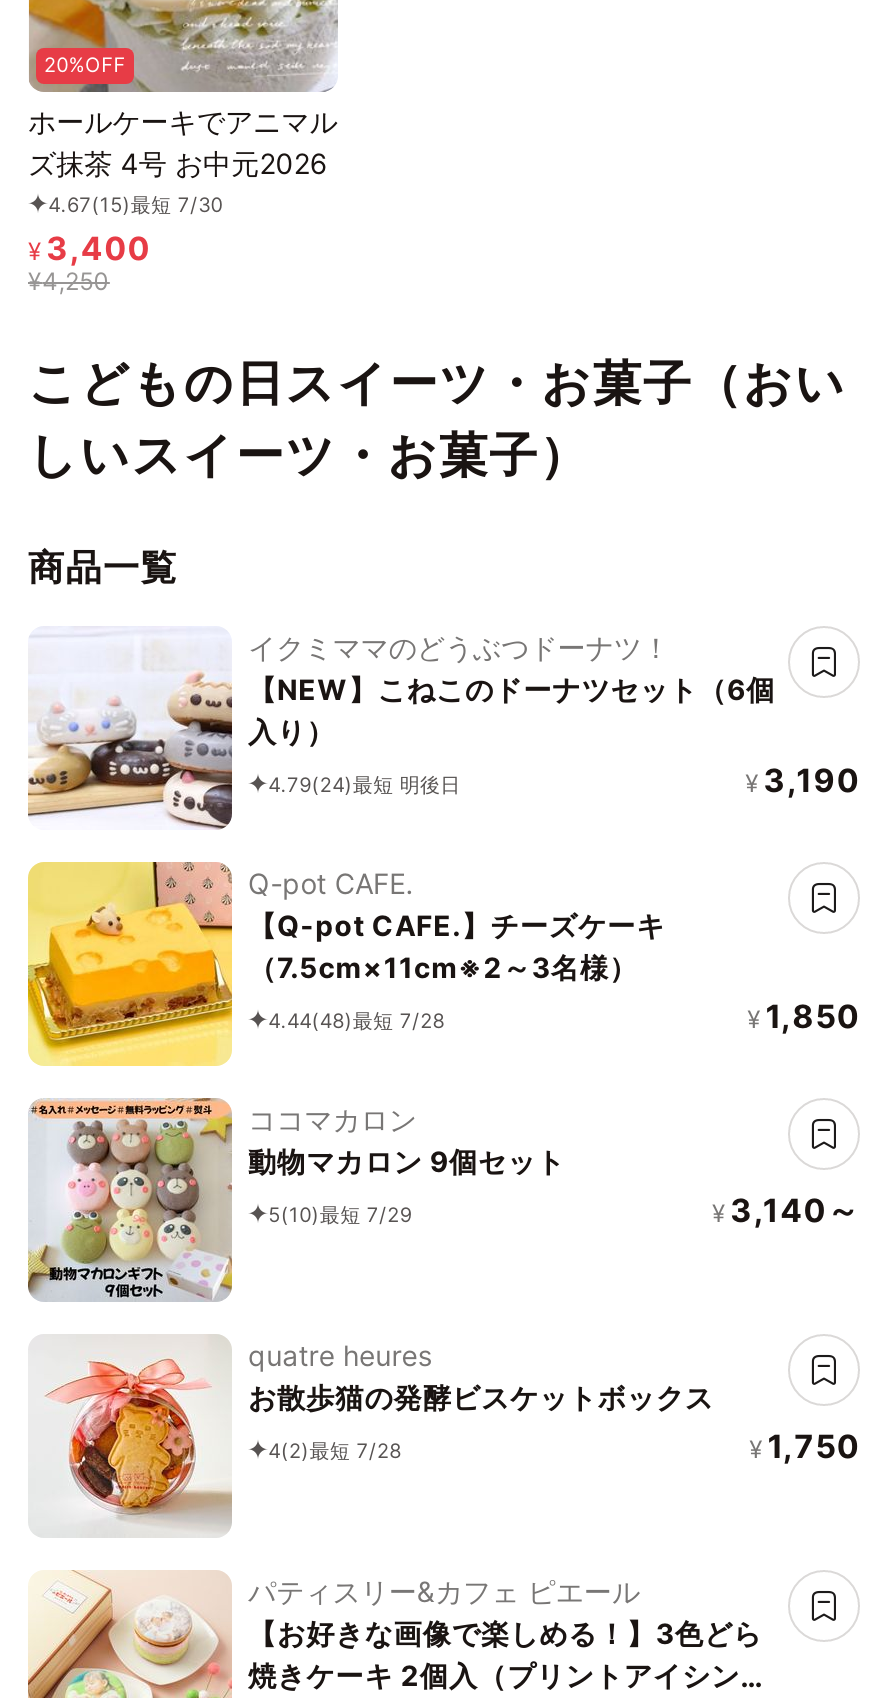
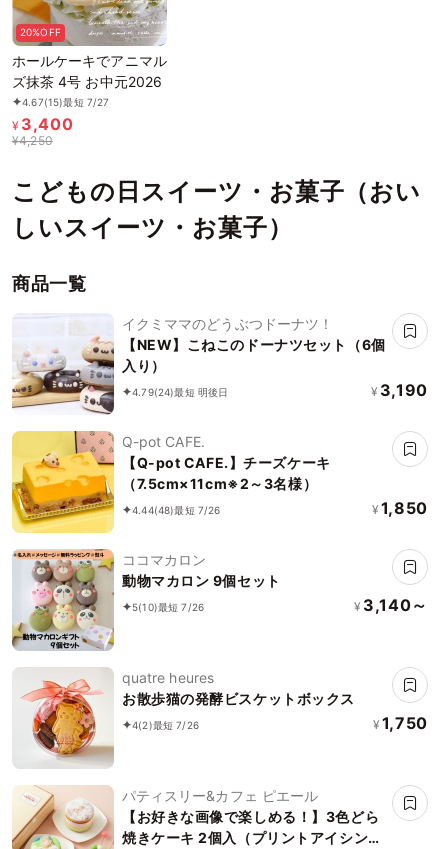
[48,192,223,216] 4.67(15)最短 7/30 -> [22,96,109,108] 4.67(15)最短 7/27
[268,1008,445,1032] 4.44(48)最短 7/28 -> [132,504,220,516] 4.44(48)最短 7/26
[268,1202,412,1226] 5(10)最短 7/29 -> [132,601,204,613] 5(10)最短 7/26
[268,1438,402,1462] 4(2)最短 7/28 -> [132,719,199,731] 4(2)最短 7/26

